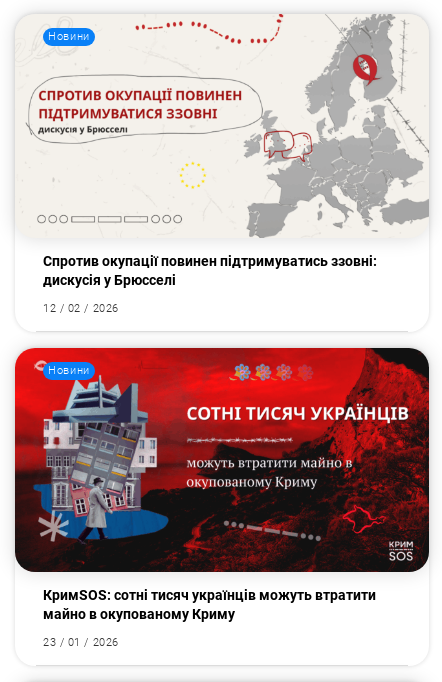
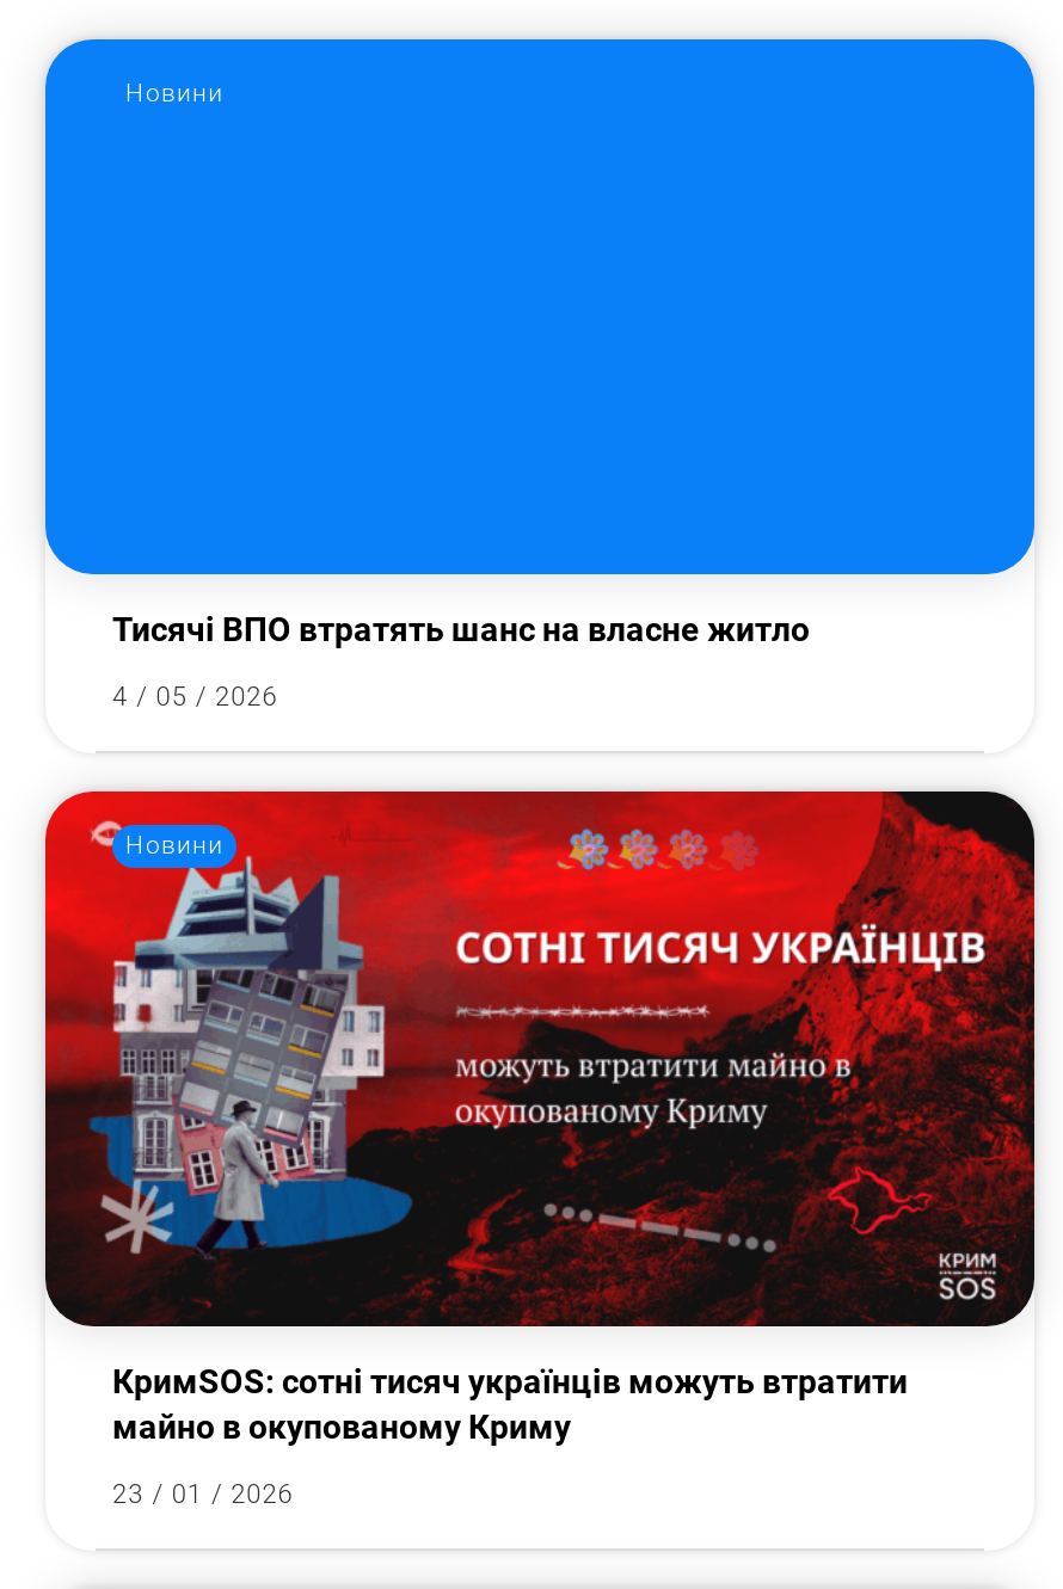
[15,13,430,238] [image] -> none
[43,253,377,288] Спротив окупації повинен підтримуватись ззовні: | дискусія у Брюсселі -> [112,610,817,648] Тисячі ВПО втратять шанс на власне житло
[43,302,119,315] 12 / 02 / 2026 -> [112,682,278,713] 4 / 05 / 2026

